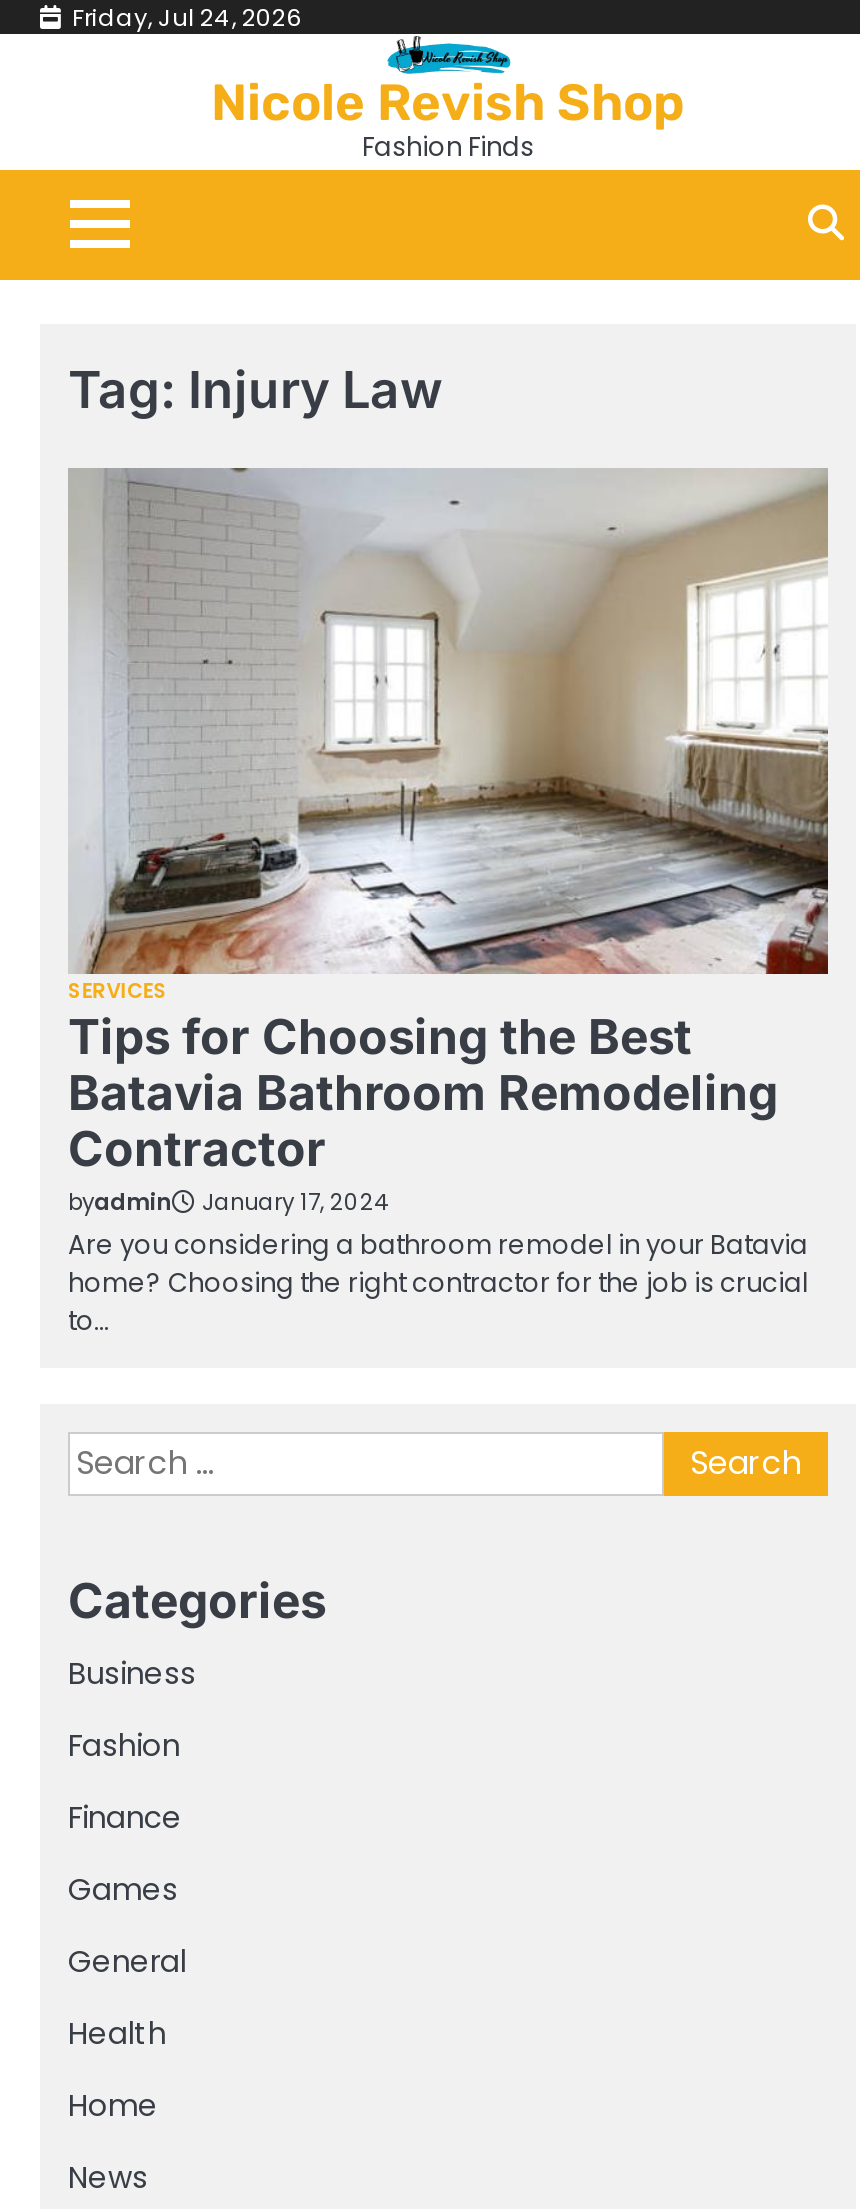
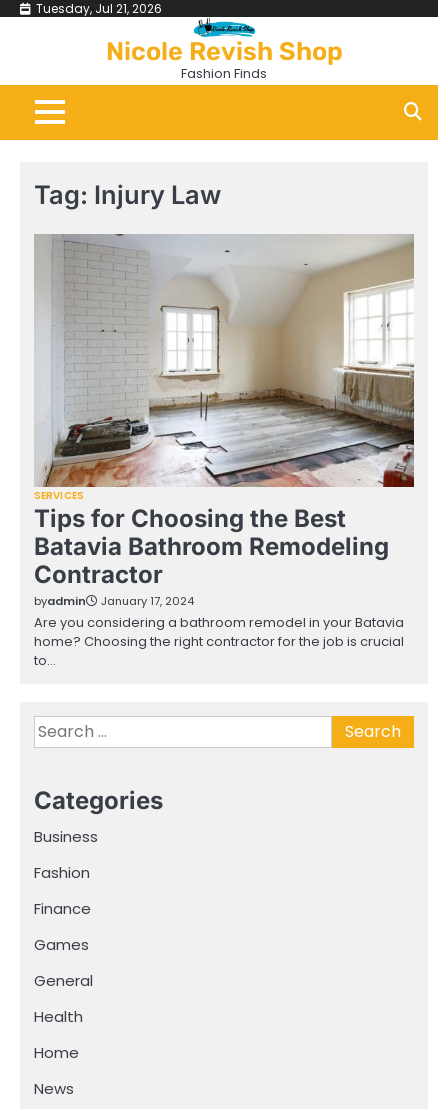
[72,0,302,34] Friday, Jul 24, 2026 -> [36,0,162,17] Tuesday, Jul 21, 2026

